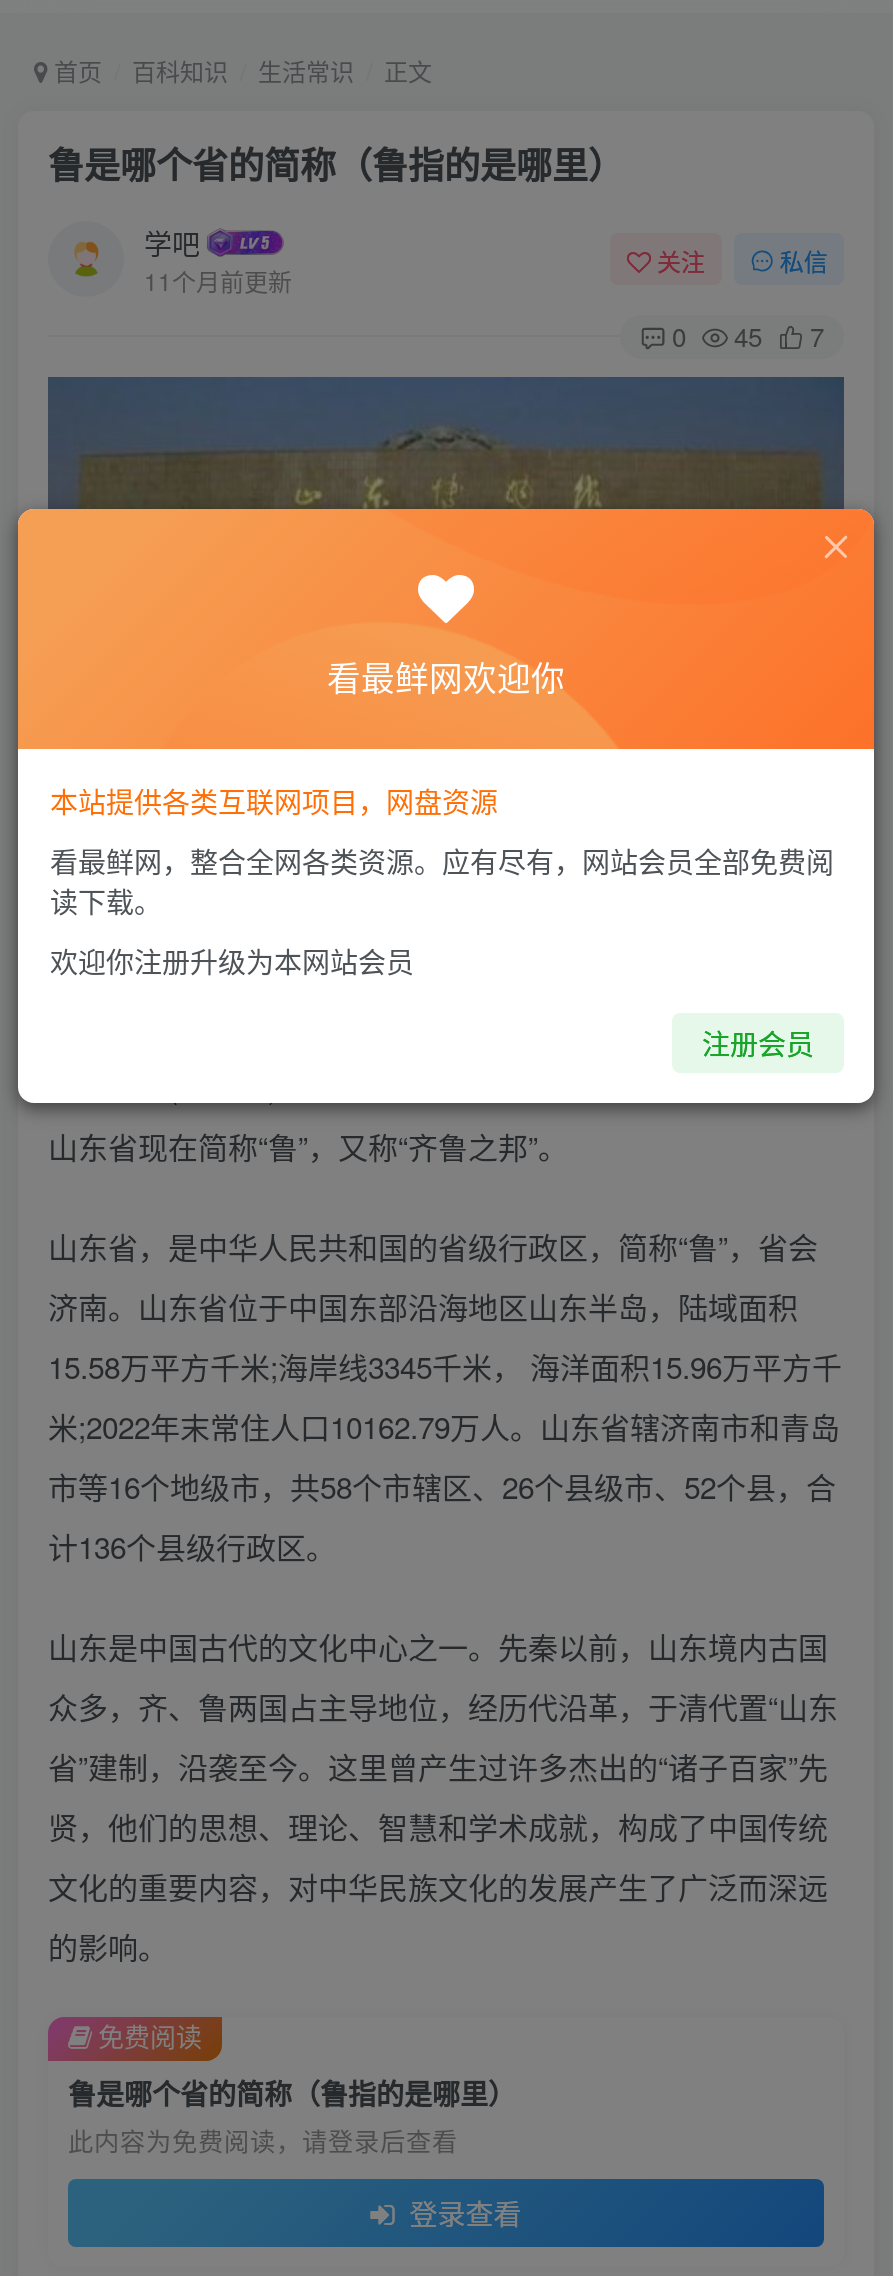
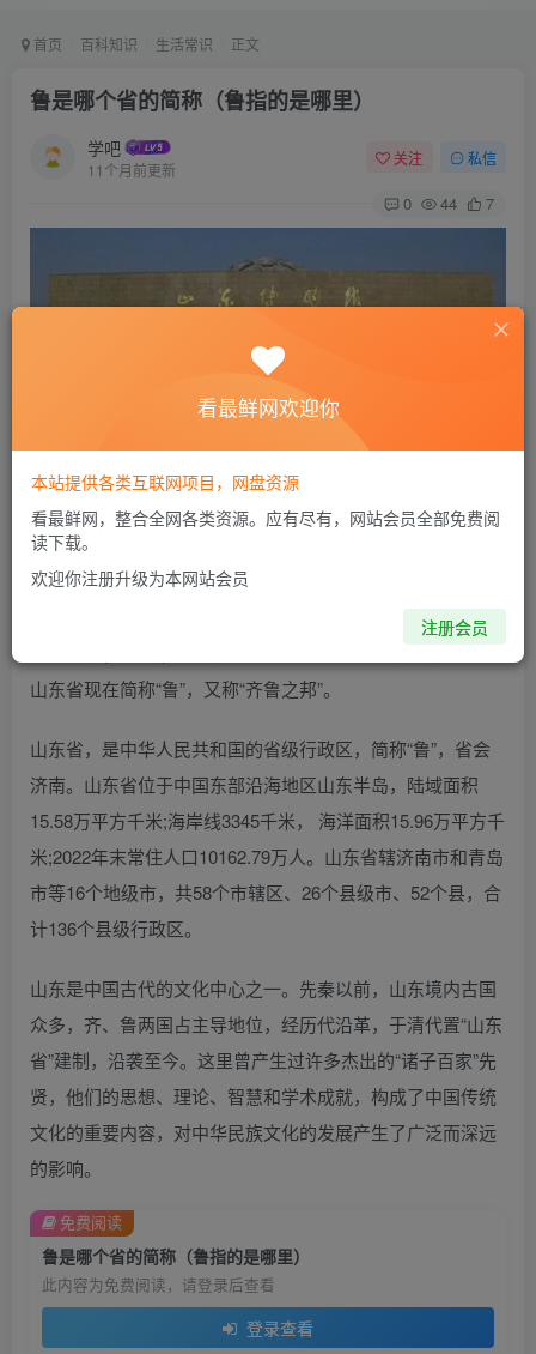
[672,317,824,355] 0 45 7 -> [403,192,494,214] 0 44 7

